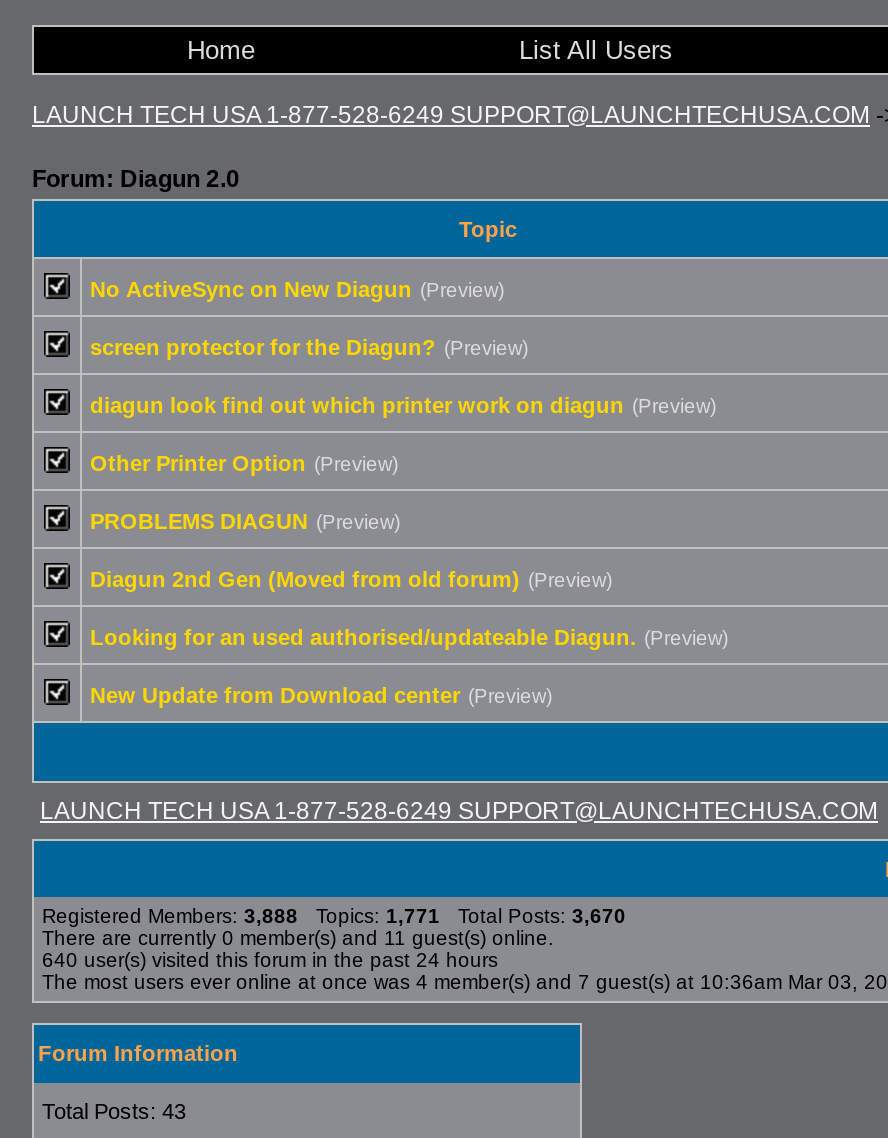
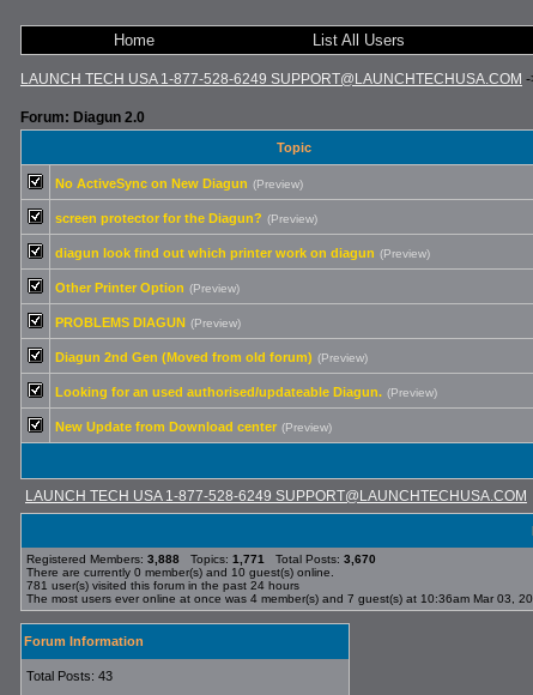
[42,927,554,949] There are currently 0 member(s) and 11 guest(s) online. -> [26,566,334,579] There are currently 0 member(s) and 10 guest(s) online.
[42,949,498,971] 640 user(s) visited this forum in the past 24 hours -> [26,579,299,592] 781 user(s) visited this forum in the past 24 hours

